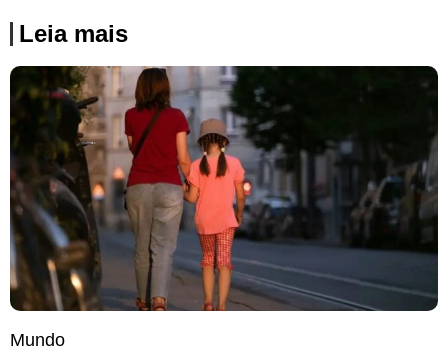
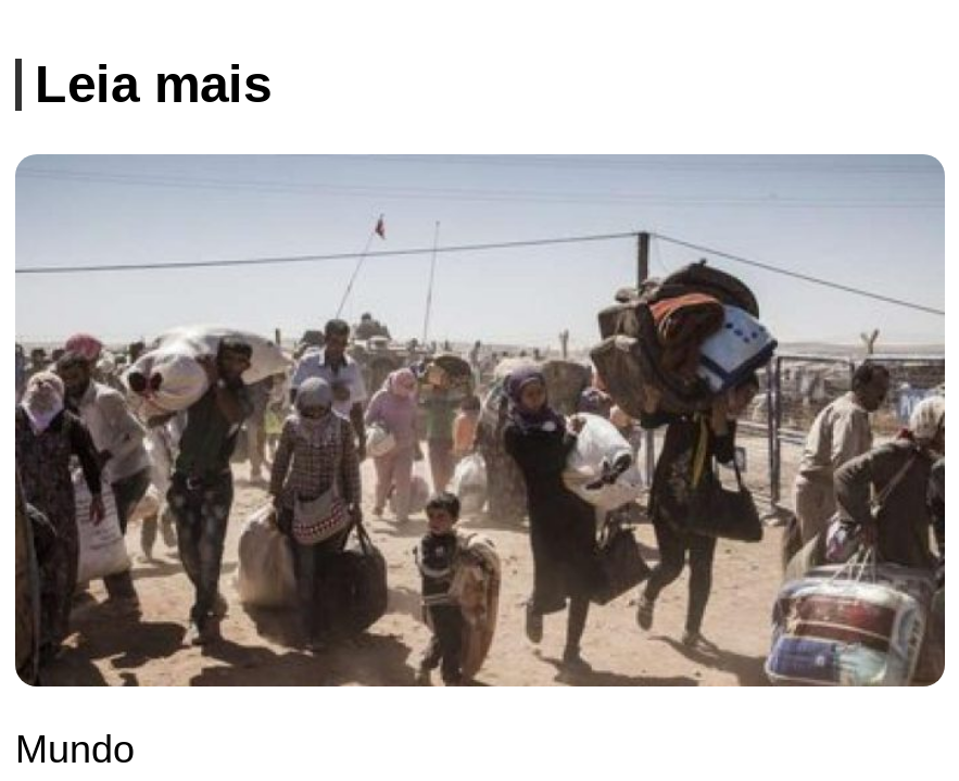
[9,65,439,312] [image] -> [13,154,945,689] [image]

